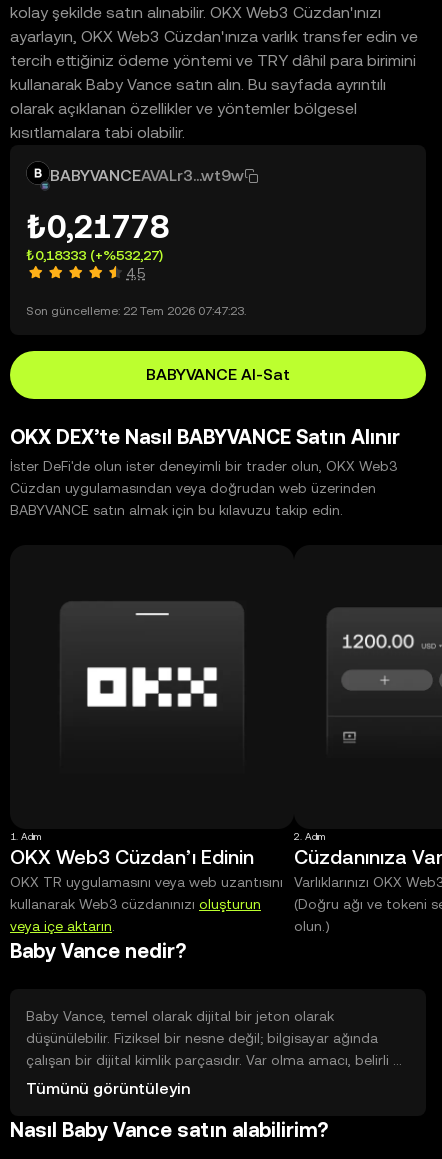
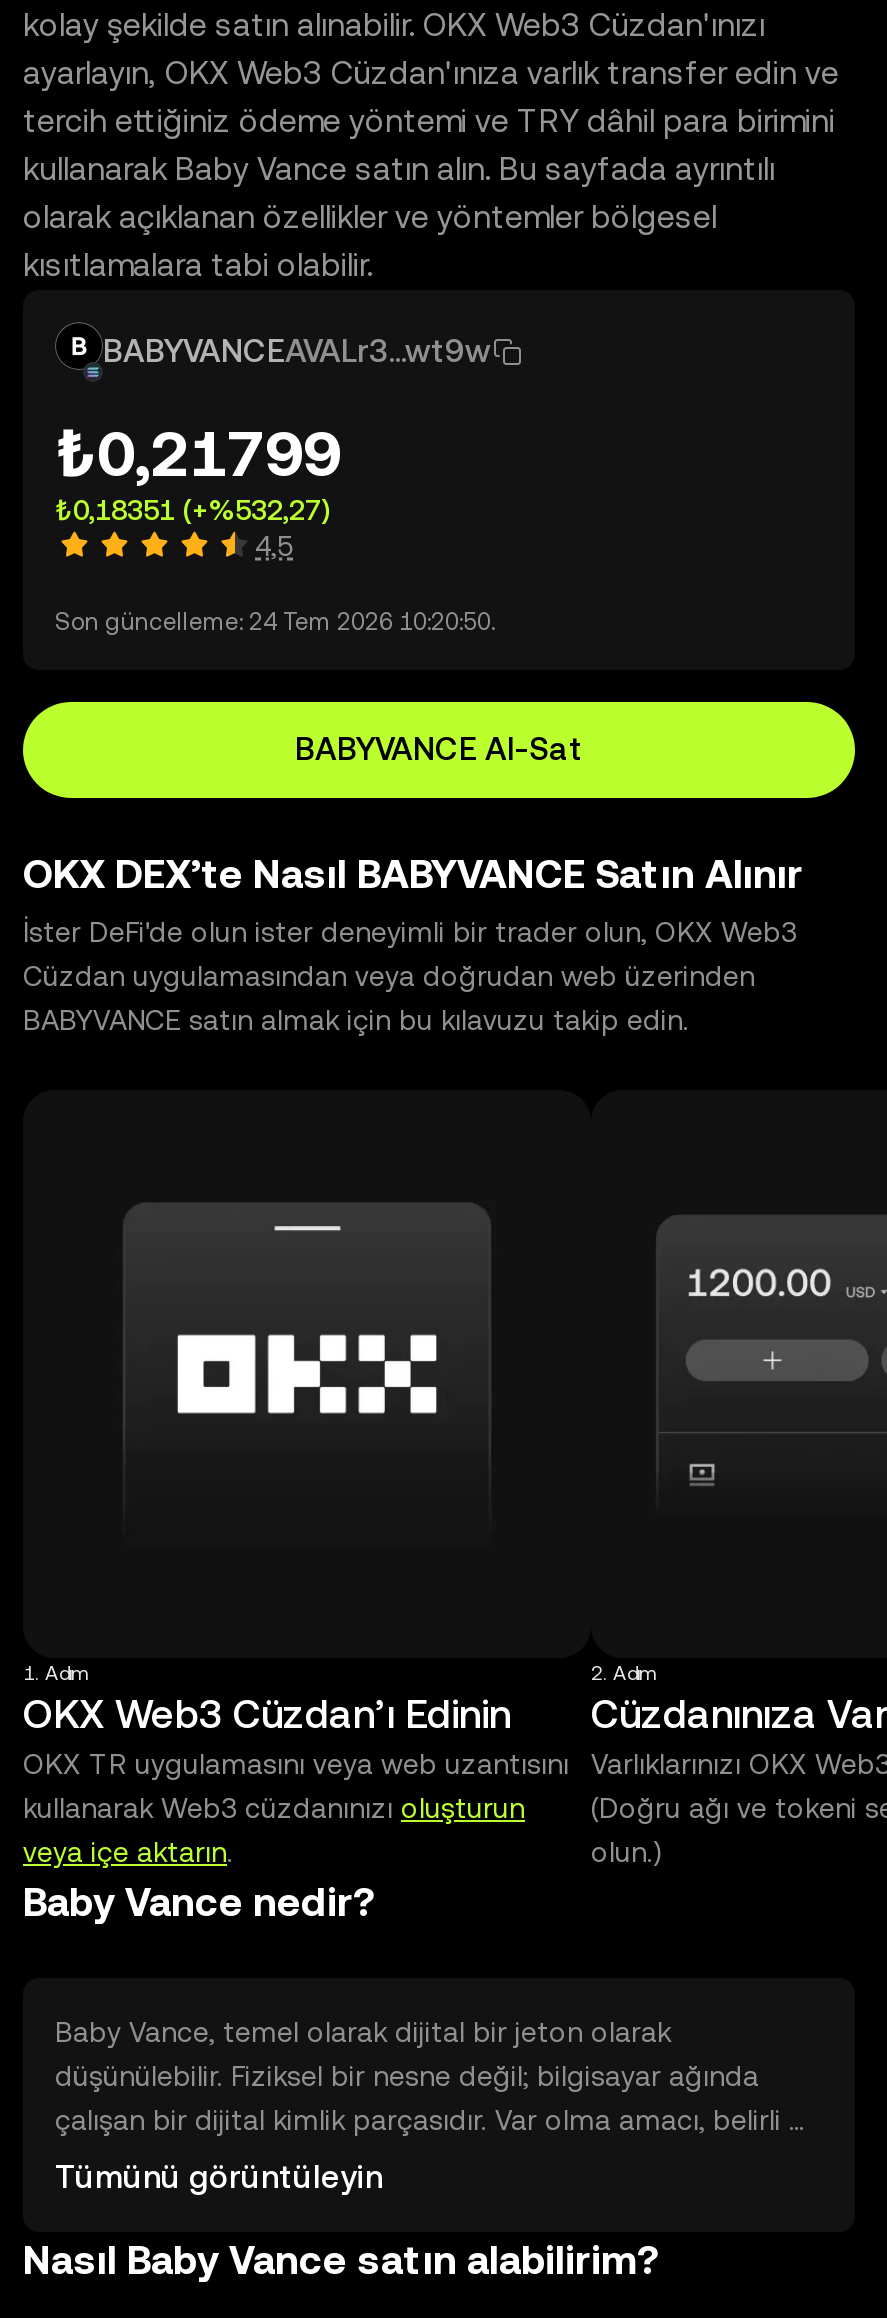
[26,208,169,245] ₺0,21778 -> [55,416,341,490] ₺0,21799
[26,247,163,263] ₺0,18333 (+%532,27) -> [55,494,329,526] ₺0,18351 (+%532,27)
[26,304,246,318] Son güncelleme: 22 Tem 2026 07:47:23. -> [55,608,495,636] Son güncelleme: 24 Tem 2026 10:20:50.

